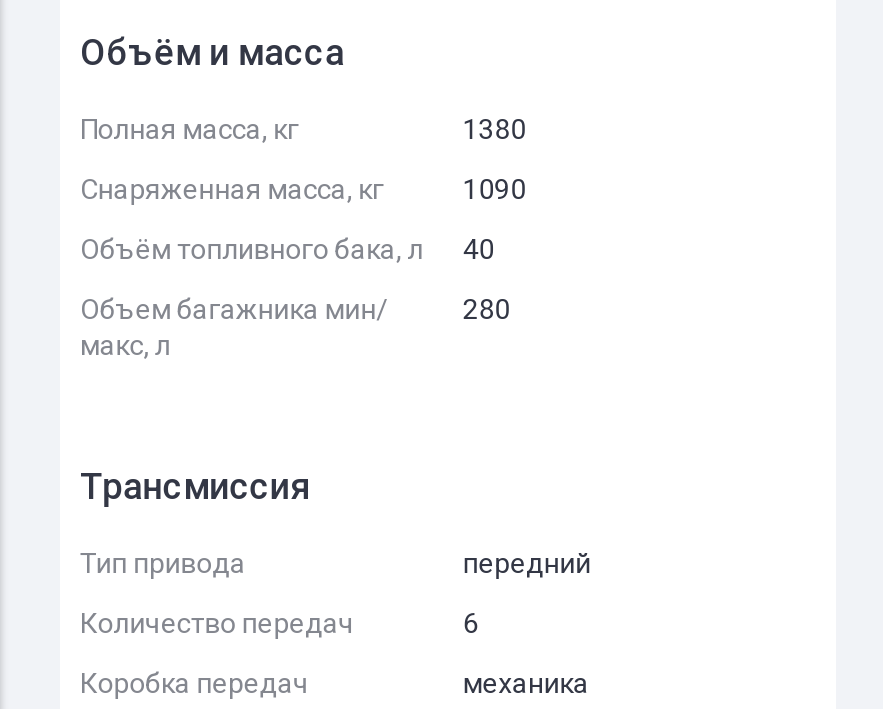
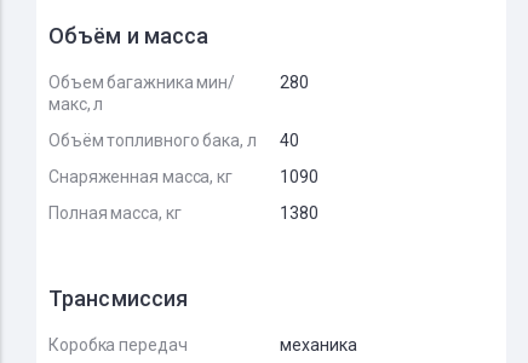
moved [80,113,526,265] -> [48,131,318,223]: Объём топливного бака, л | 40 | Снаряженная масса, кг | 1090 | Полная масса, кг | 1380
moved [80,293,510,361] -> [48,73,309,114]: Объем багажника мин/ | макс, л | 280
[80,547,591,639] Тип привода | передний | Количество передач | 6 -> none

